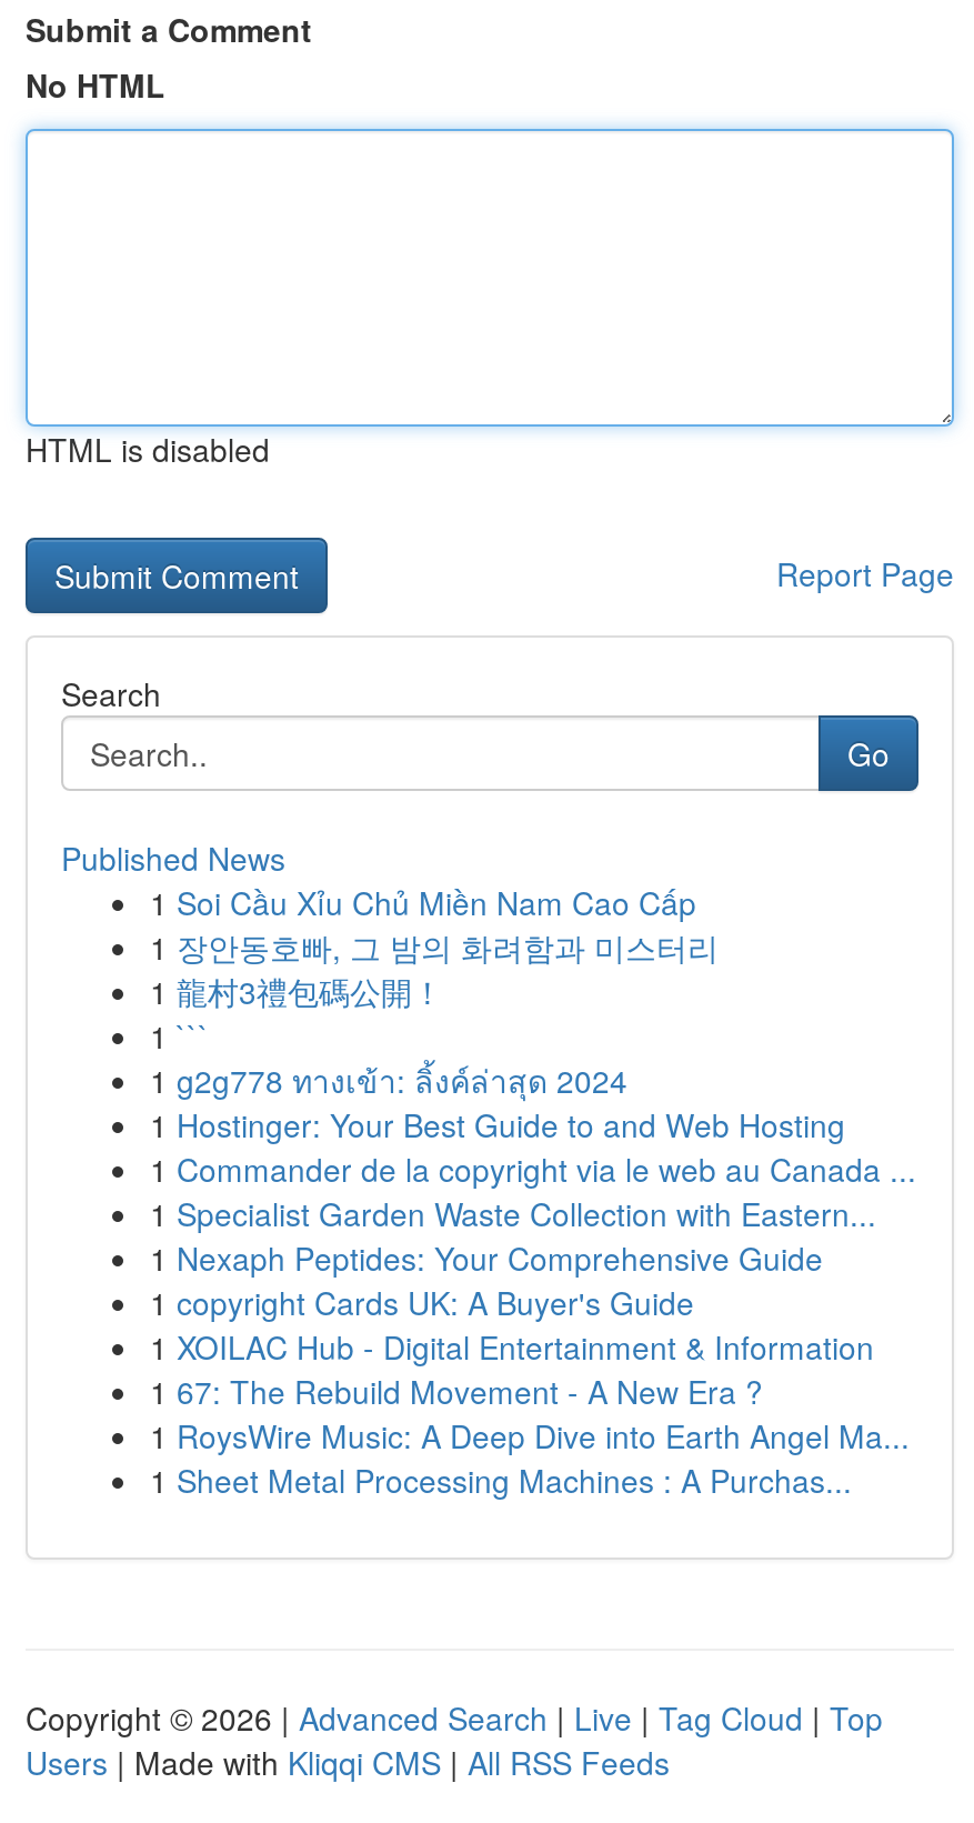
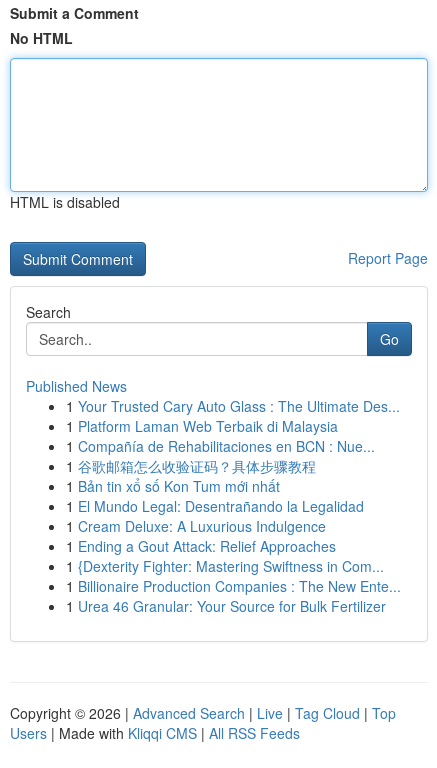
[150,880,916,1502] 1 Soi Cầu Xỉu Chủ Miền Nam Cao Cấp | 1 장안동호빠, 그 밤의 화려함과 미스터리 | 1 龍村3禮包碼公開！ | 1 ``` | 1 g2g778 ทางเข้า: ลิ้งค์ล่าสุด 2024 | 1 Hostinger: Your Best Guide to and Web Hosting | 1 Commander de la copyright via le web au Canada ... | 1 Specialist Garden Waste Collection with Eastern... | 1 Nexaph Peptides: Your Comprehensive Guide | 1 copyright Cards UK: A Buyer's Guide | 1 XOILAC Hub - Digital Entertainment & Information | 1 67: The Rebuild Movement - A New Era ? | 1 RoysWire Music: A Deep Dive into Earth Angel Ma... | 1 Sheet Metal Processing Machines : A Purchas... -> [66,396,401,616] 1 Your Trusted Cary Auto Glass : The Ultimate Des... | 1 Platform Laman Web Terbaik di Malaysia | 1 Compañía de Rehabilitaciones en BCN : Nue... | 1 谷歌邮箱怎么收验证码？具体步骤教程 | 1 Bản tin xổ số Kon Tum mới nhất | 1 El Mundo Legal: Desentrañando la Legalidad | 1 Cream Deluxe: A Luxurious Indulgence | 1 Ending a Gout Attack: Relief Approaches | 1 {Dexterity Fighter: Mastering Swiftness in Com... | 1 Billionaire Production Companies : The New Ente... | 1 Urea 46 Granular: Your Source for Bulk Fertilizer

